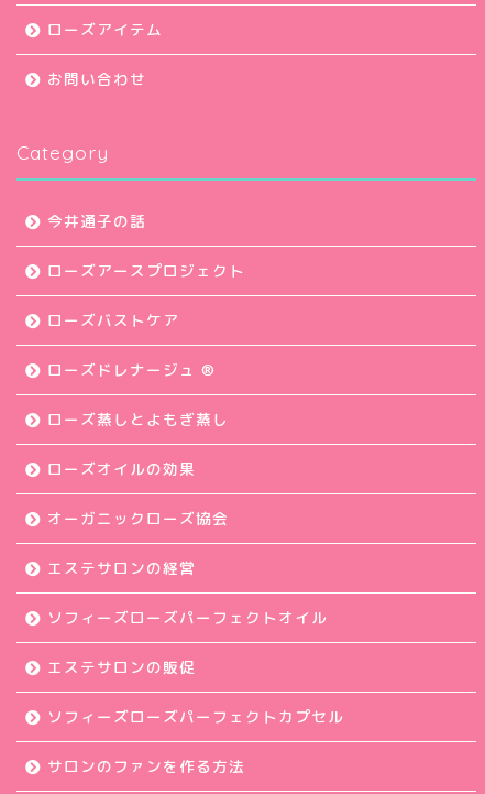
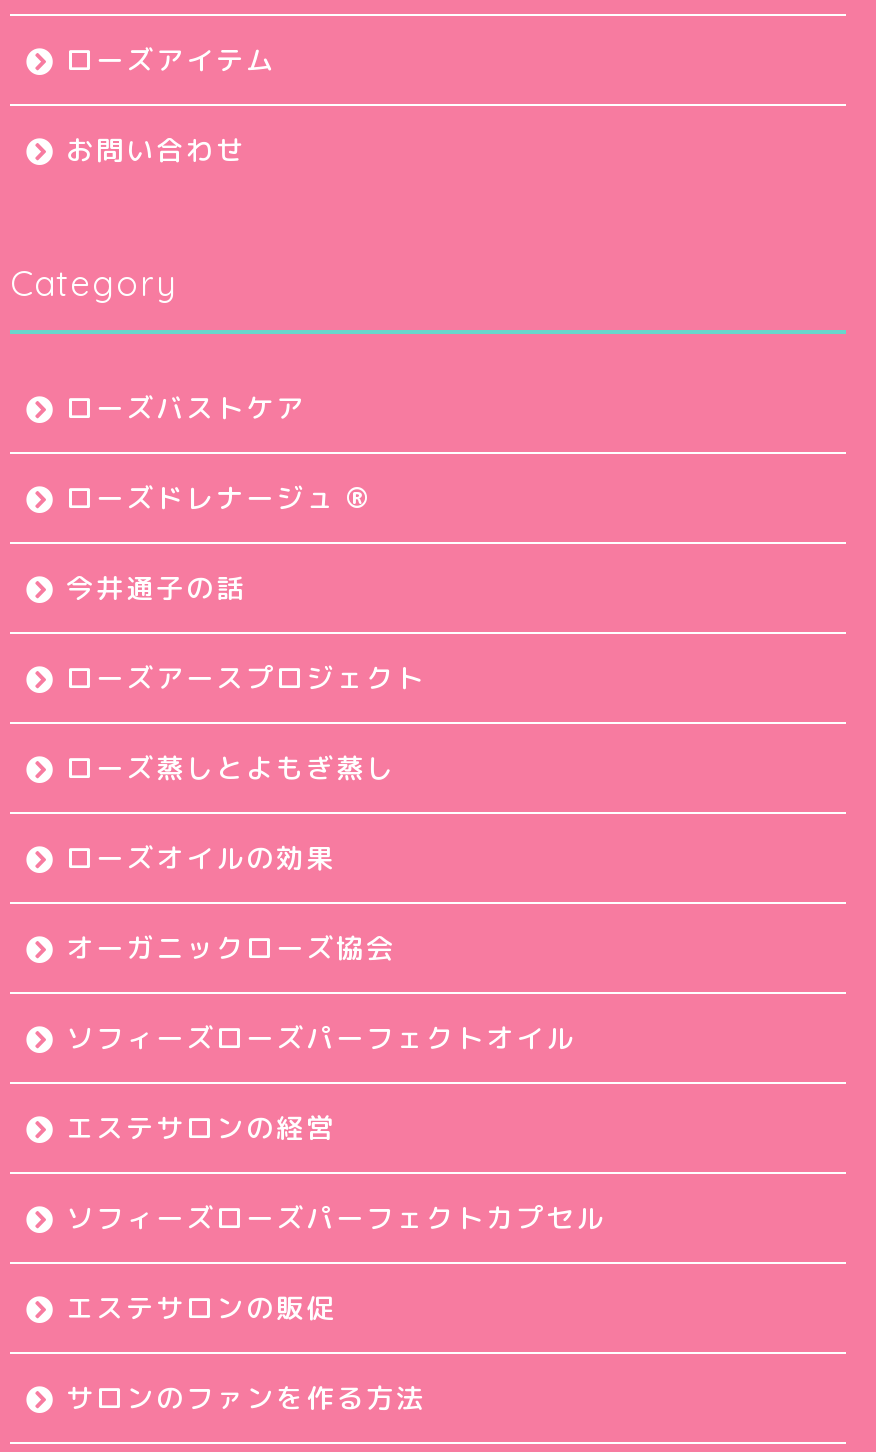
moved [47,210,245,281] -> [66,568,426,696]: 今井通子の話 | ローズアースプロジェクト
moved [47,309,216,380] -> [66,388,372,516]: ローズバストケア | ローズドレナージュ ®︎
moved [47,557,196,578] -> [66,1108,336,1146]: エステサロンの経営
moved [47,607,328,627] -> [66,1018,576,1056]: ソフィーズローズパーフェクトオイル
moved [47,656,196,677] -> [66,1288,336,1326]: エステサロンの販促
moved [47,706,344,727] -> [66,1198,606,1236]: ソフィーズローズパーフェクトカプセル

